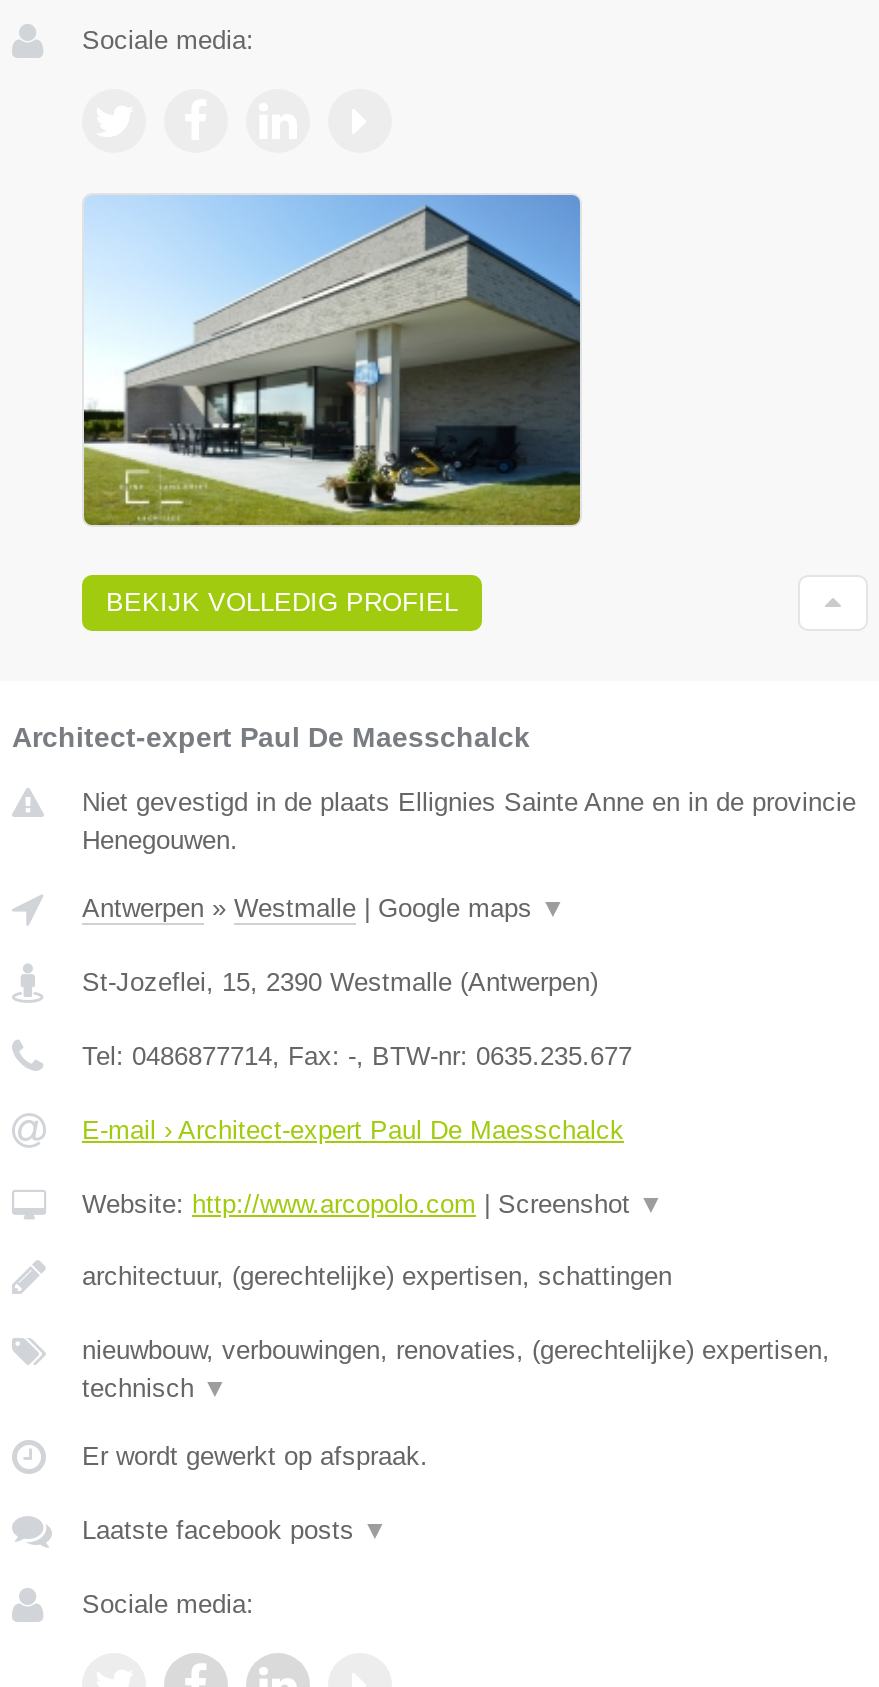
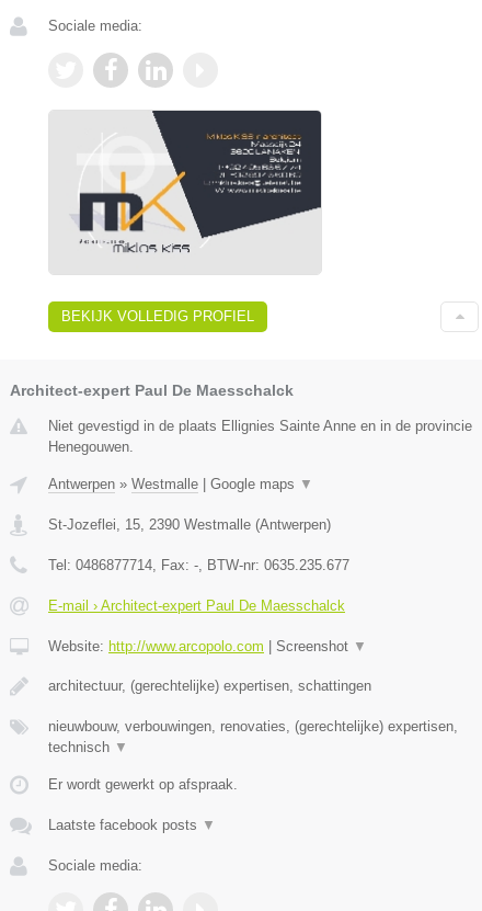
[82,194,582,528] [image] -> [49,110,322,274] [image]

